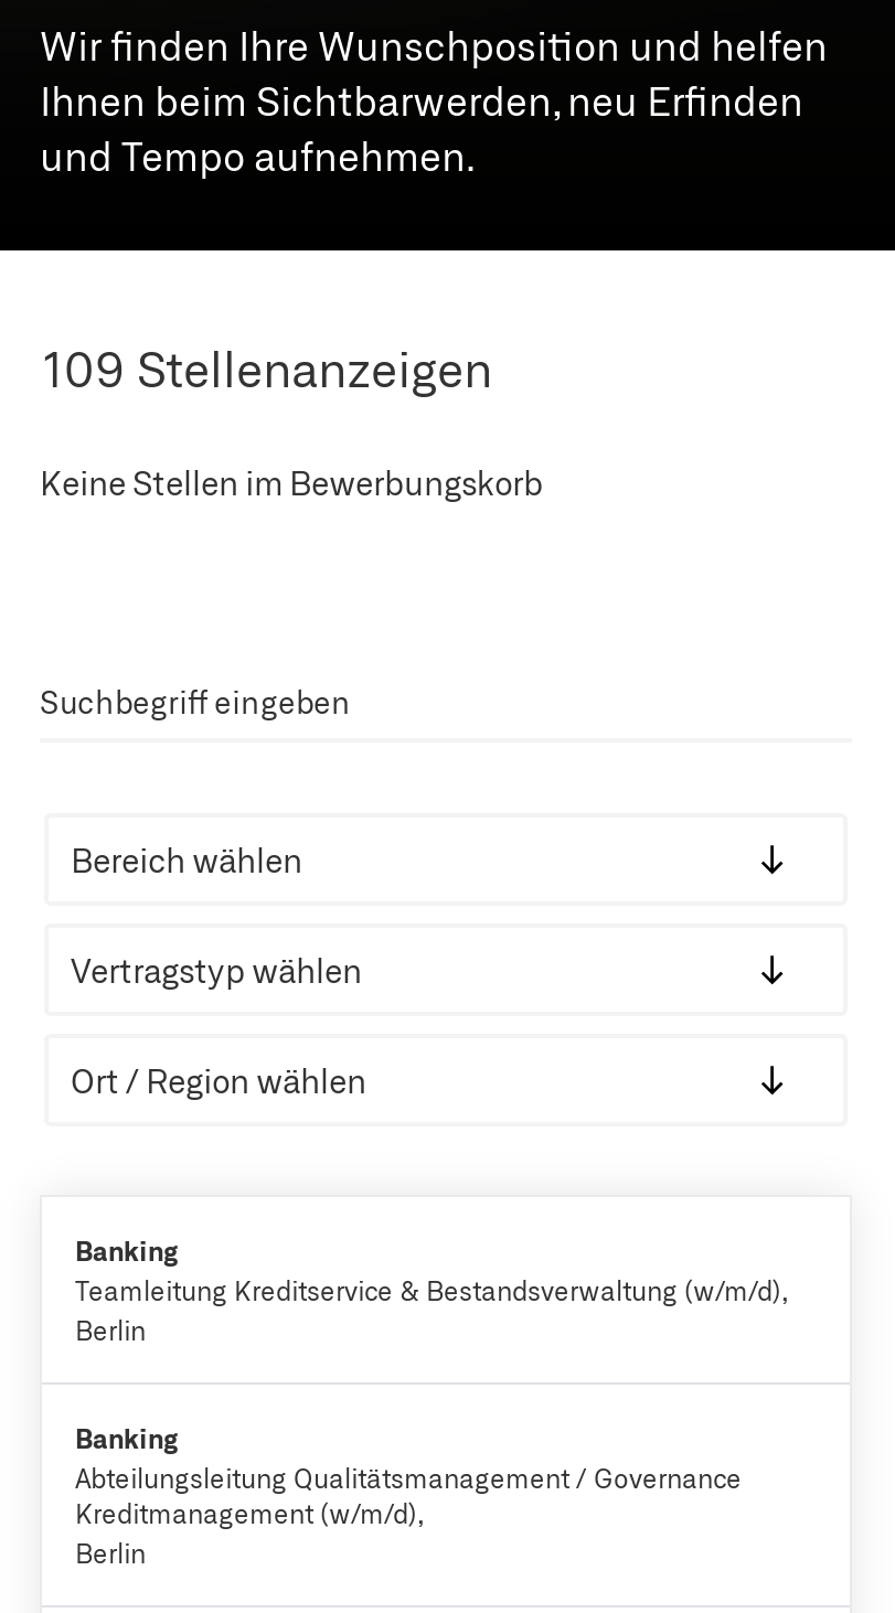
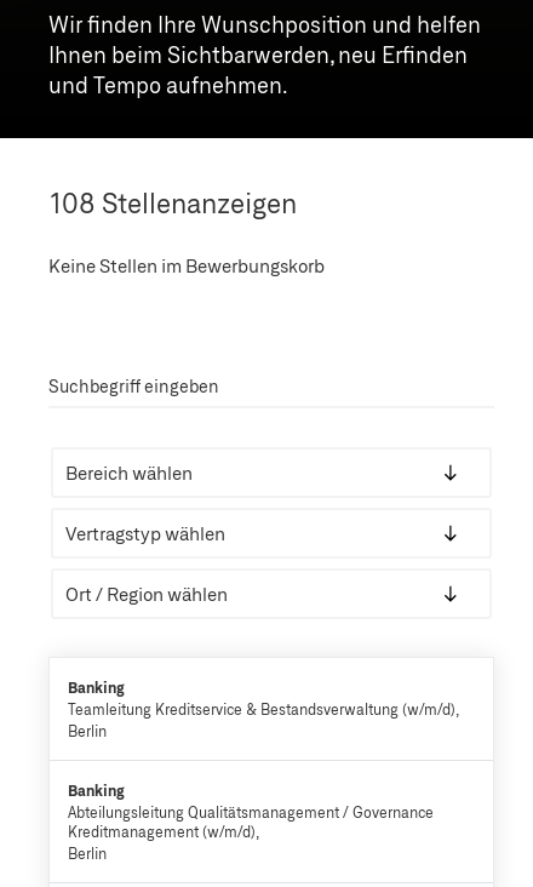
[40,339,492,397] 109 Stellenanzeigen -> [48,186,297,218] 108 Stellenanzeigen

